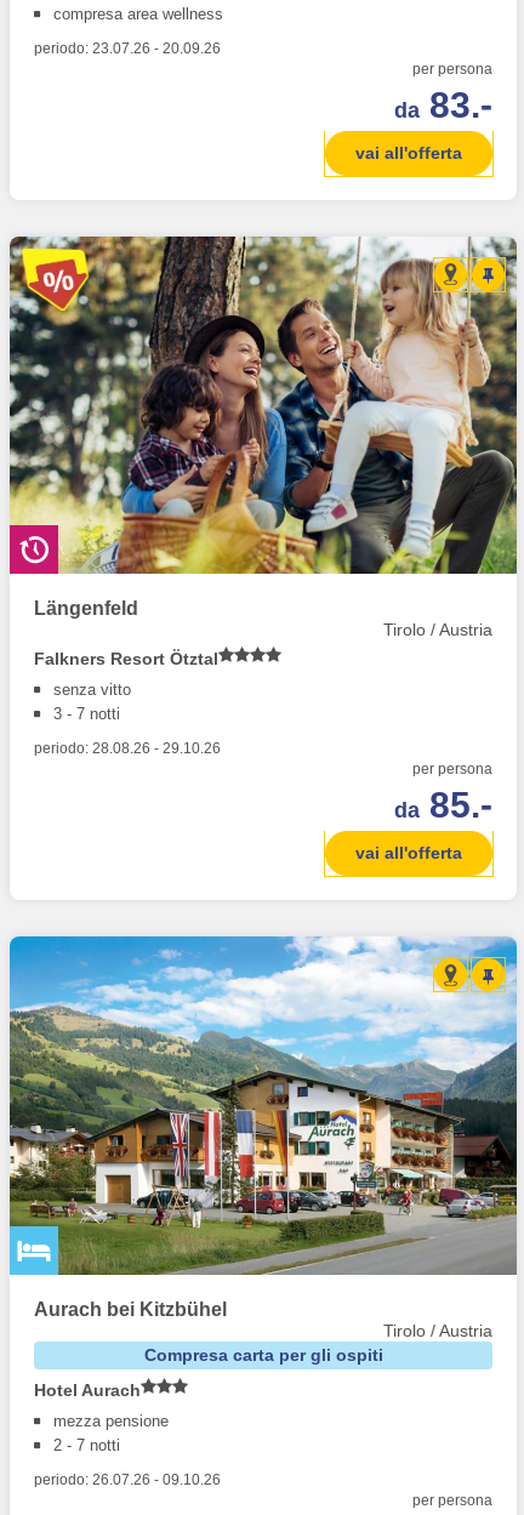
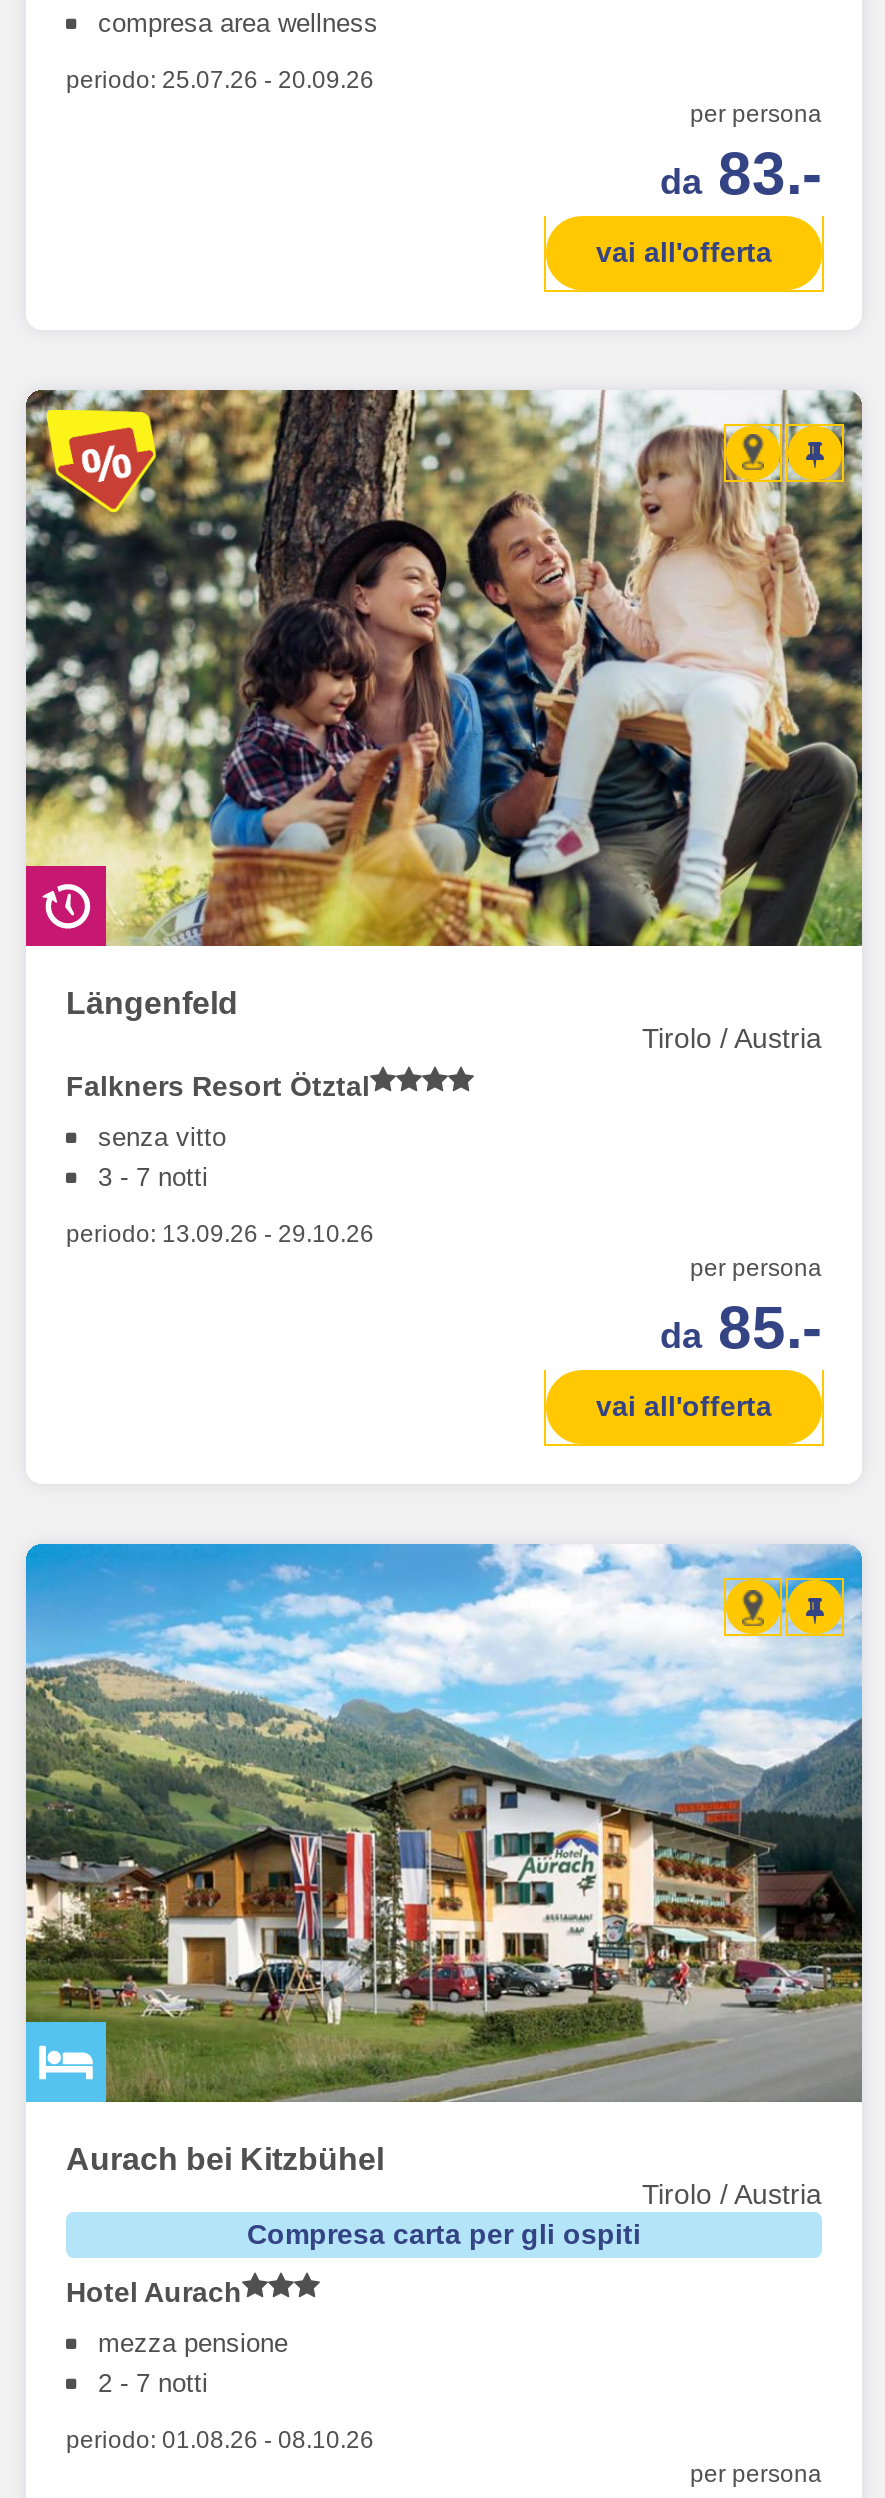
[34,40,221,57] periodo: 23.07.26 - 20.09.26 -> [66,66,374,94] periodo: 25.07.26 - 20.09.26
[34,740,221,757] periodo: 28.08.26 - 29.10.26 -> [66,1221,374,1249] periodo: 13.09.26 - 29.10.26
[34,1471,221,1488] periodo: 26.07.26 - 09.10.26 -> [66,2426,374,2454] periodo: 01.08.26 - 08.10.26

